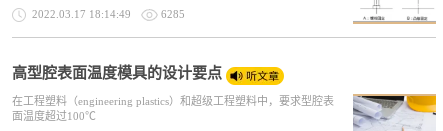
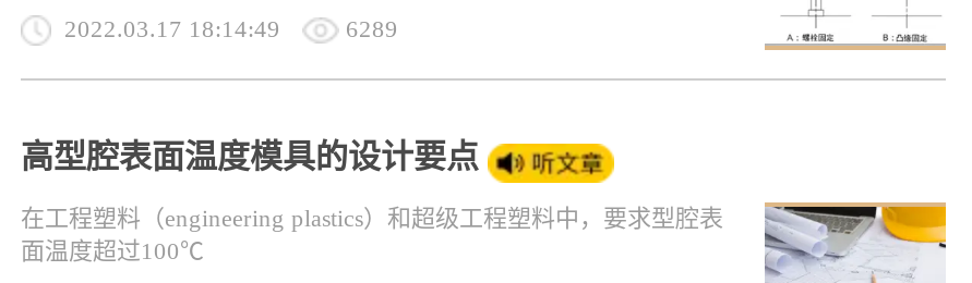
[161,8,185,20] 6285 -> [346,15,398,41] 6289

